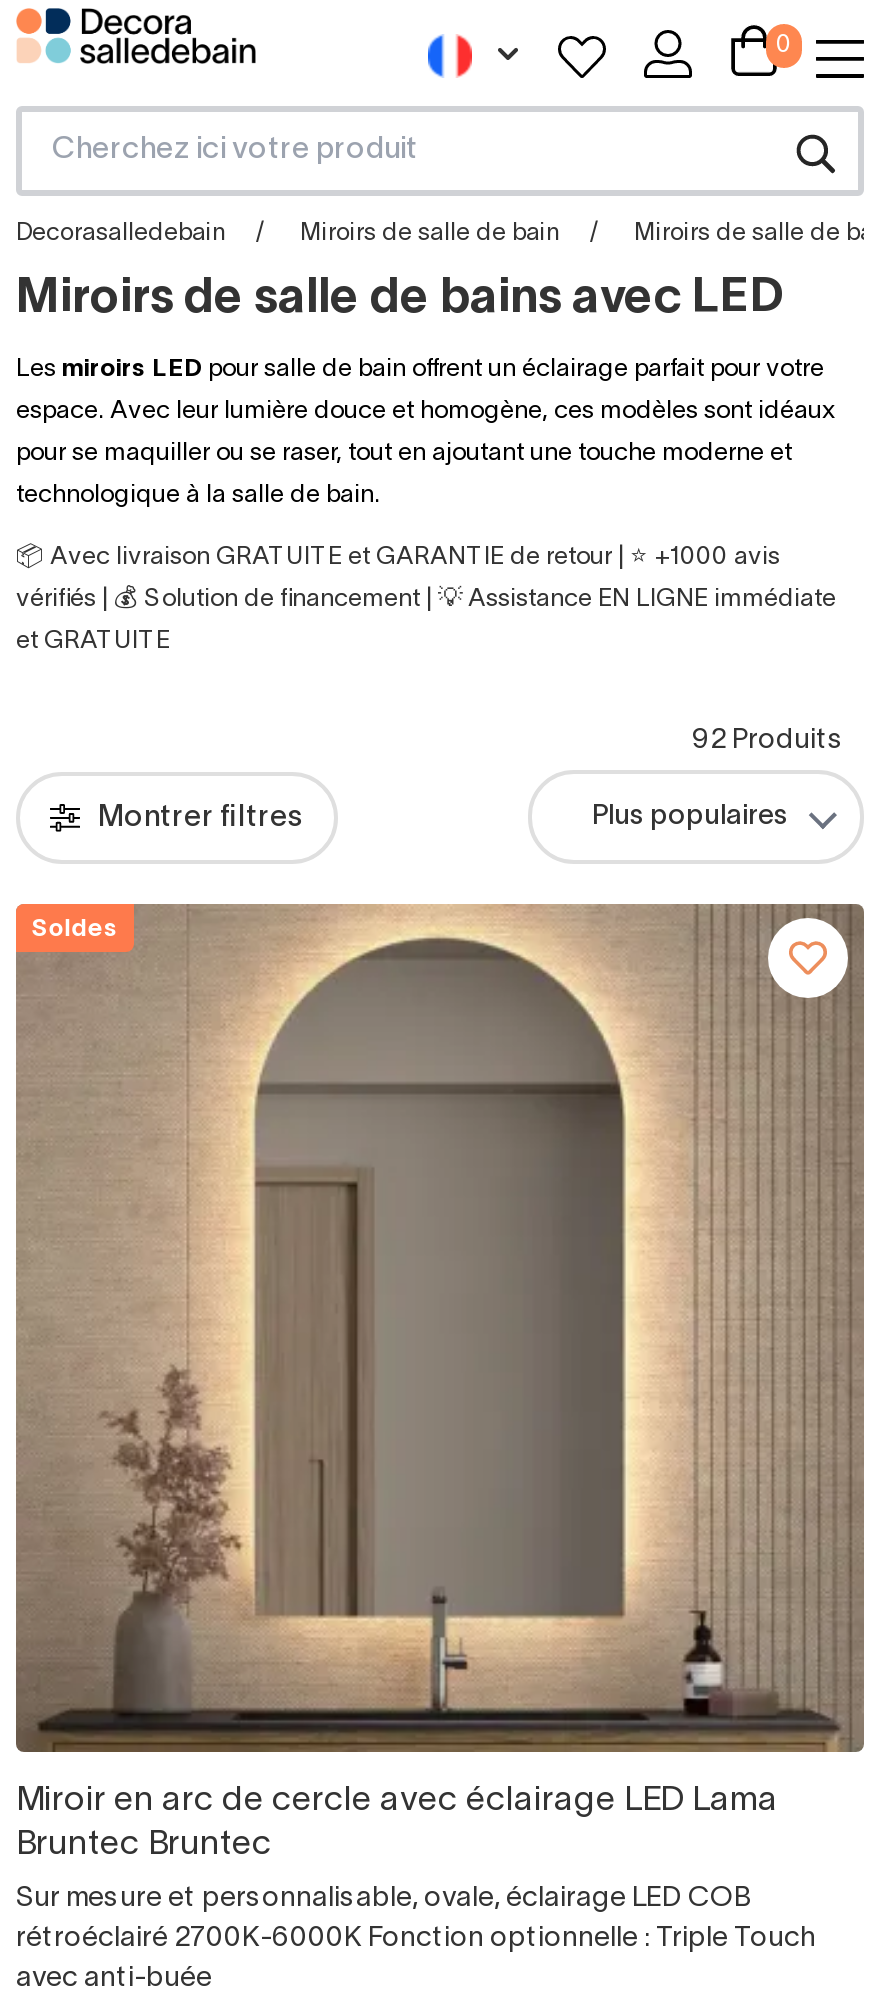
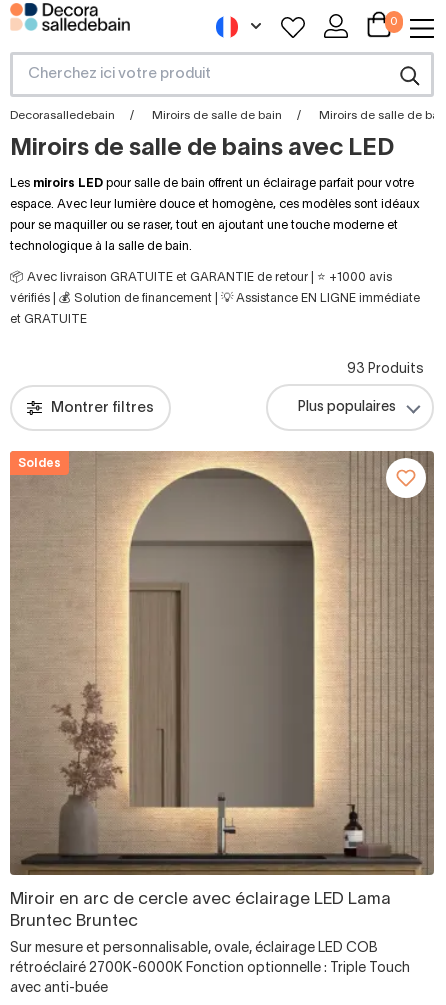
[692,729,844,755] 92 Produits -> [347,363,424,376] 93 Produits

